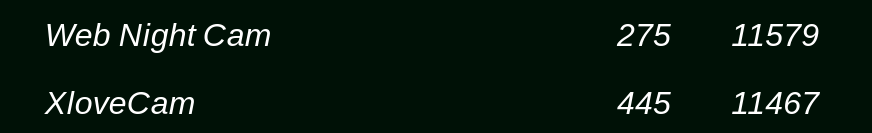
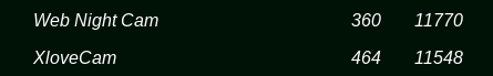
[617,17,671,51] 275 -> [351,10,381,29] 360
[731,17,819,51] 11579 -> [414,10,463,29] 11770
[617,85,671,119] 445 -> [351,48,381,67] 464
[731,85,819,119] 11467 -> [414,48,463,67] 11548

